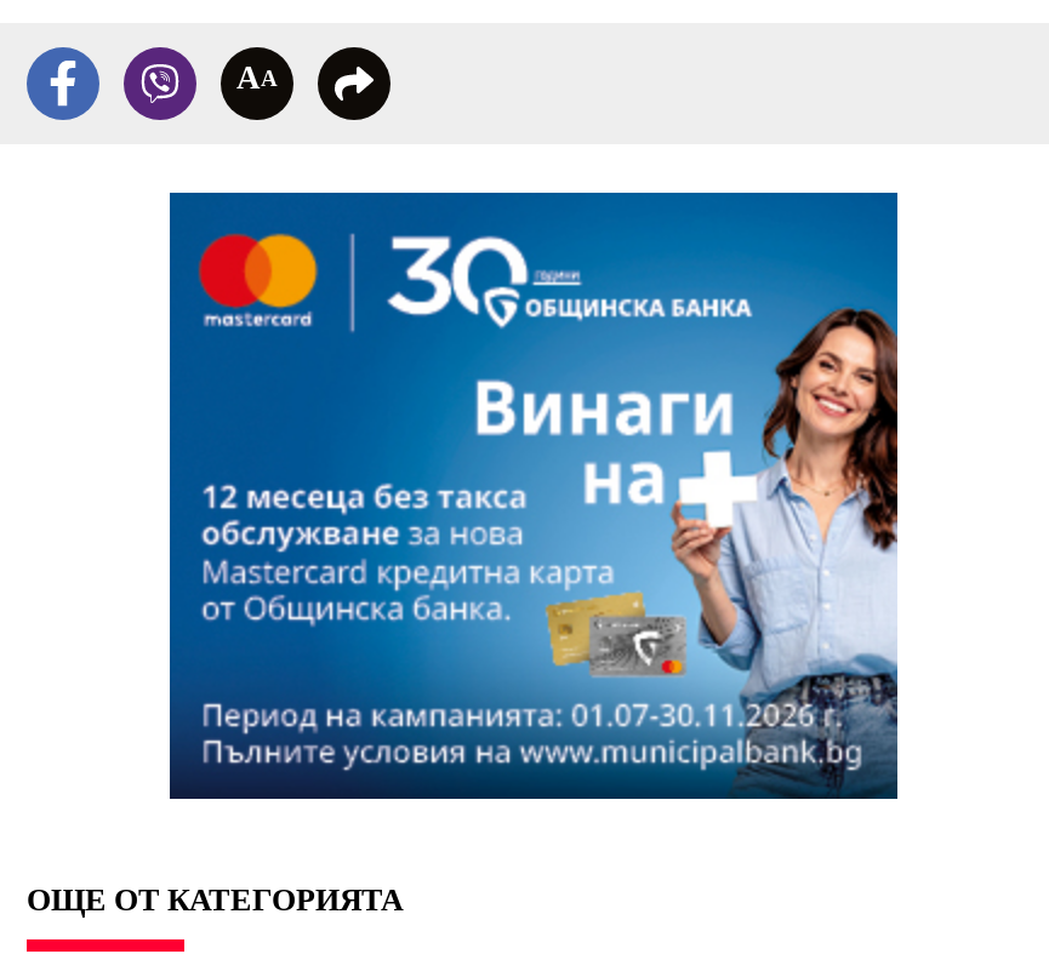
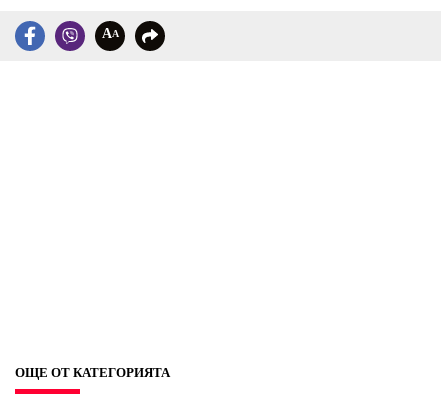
[167,190,900,801] [image] -> none

